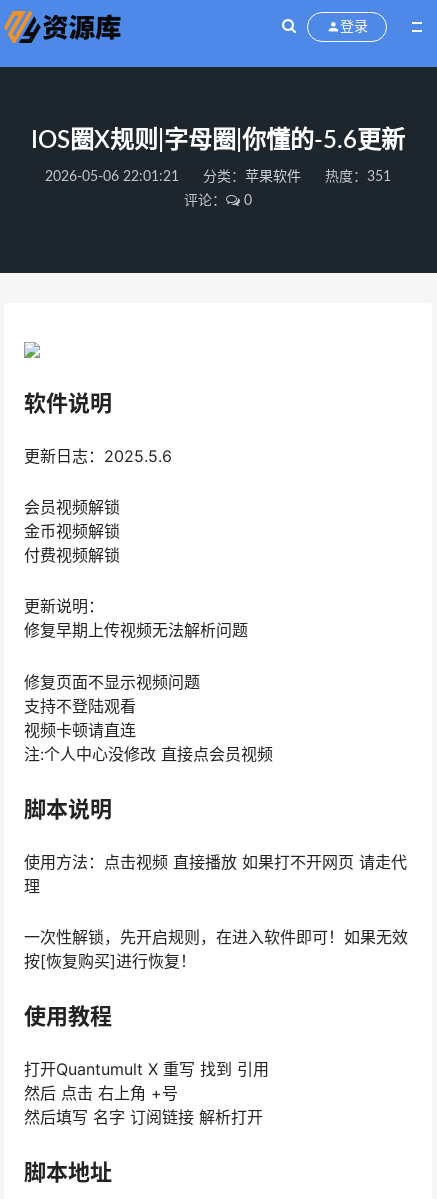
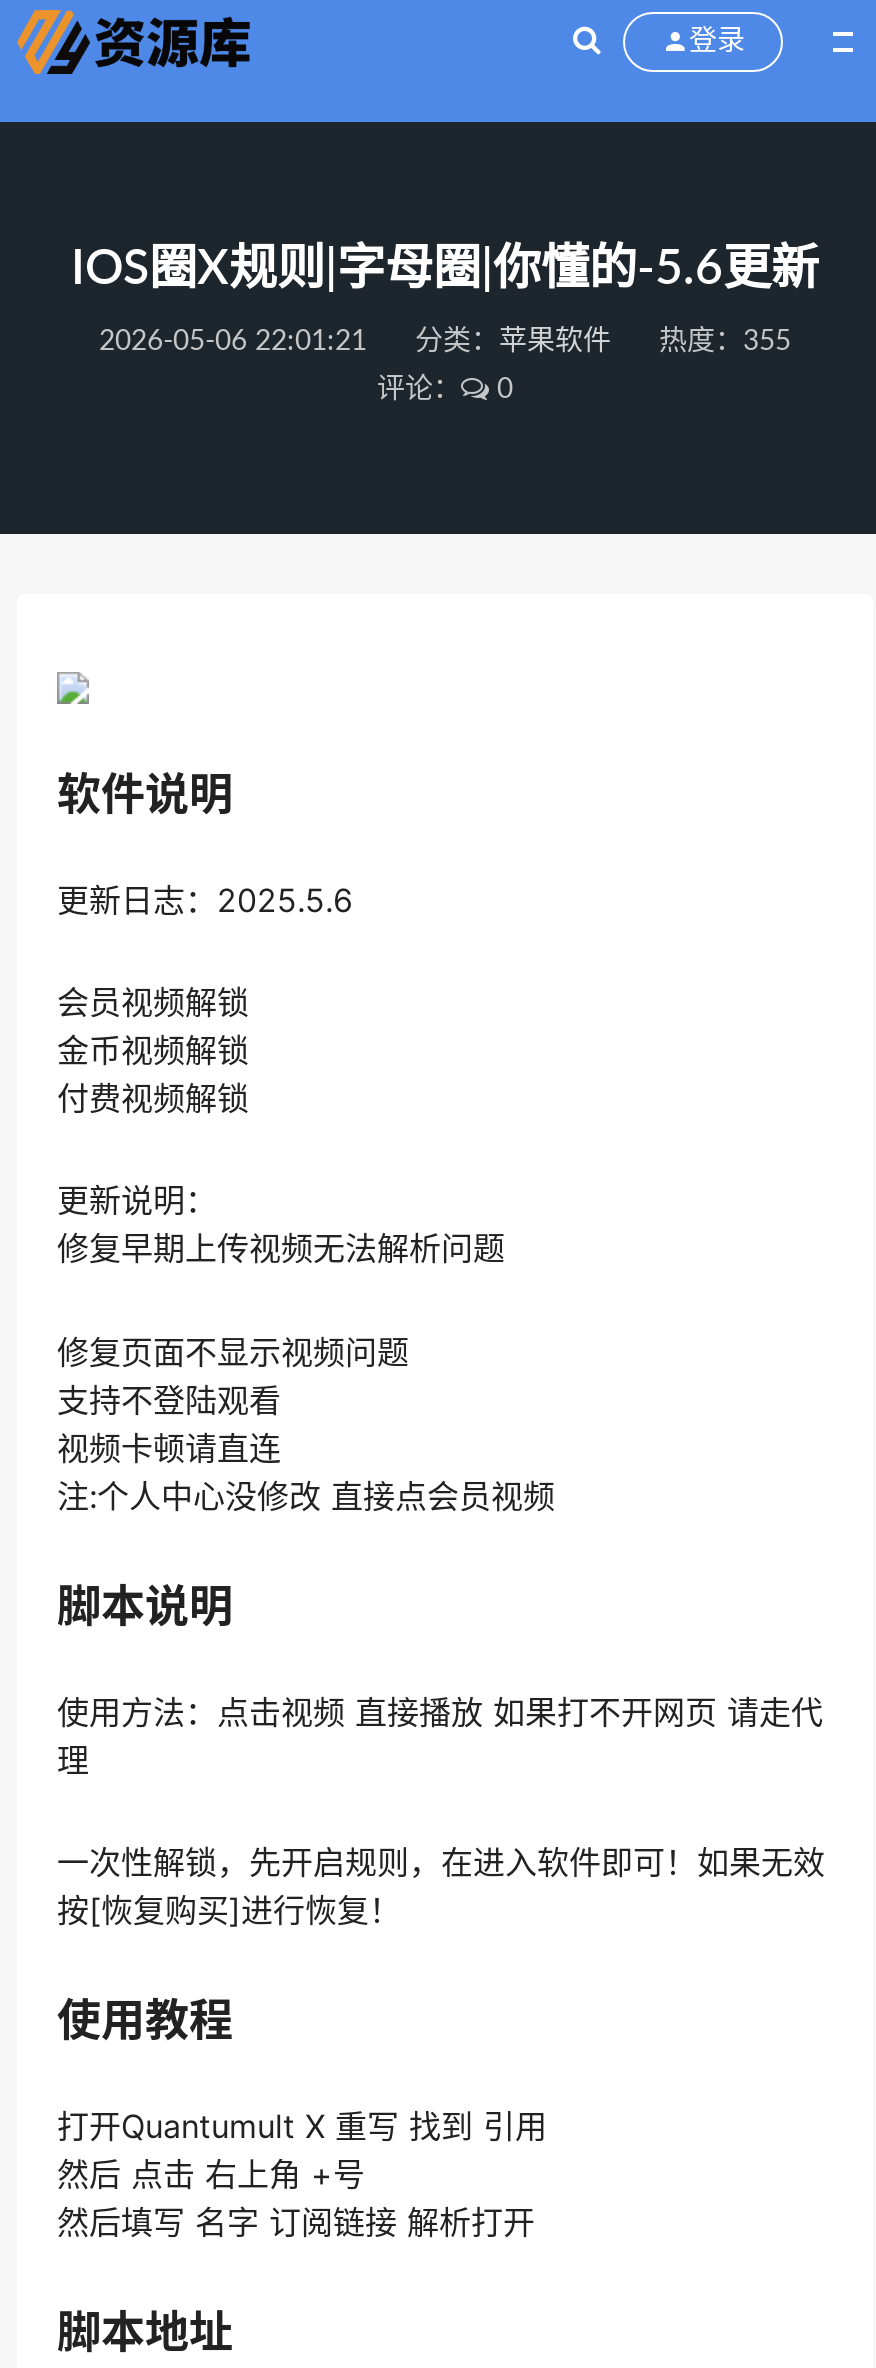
[45,170,391,184] 2026-05-06 22:01:21 分类：苹果软件 热度：351 -> [99,328,791,356] 2026-05-06 22:01:21 分类：苹果软件 热度：355

